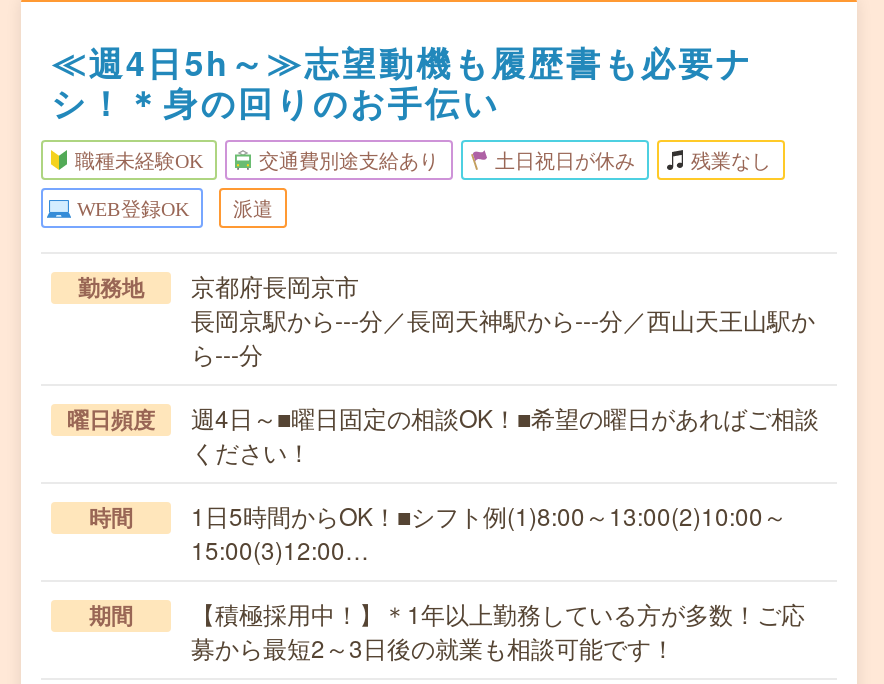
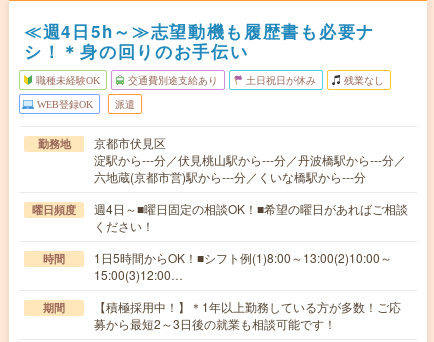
[191,268,815,370] 京都府長岡京市 | 長岡京駅から---分／長岡天神駅から---分／西山天王山駅か | ら---分 -> [94,134,406,185] 京都市伏見区 | 淀駅から---分／伏見桃山駅から---分／丹波橋駅から---分／ | 六地蔵(京都市営)駅から---分／くいな橋駅から---分

